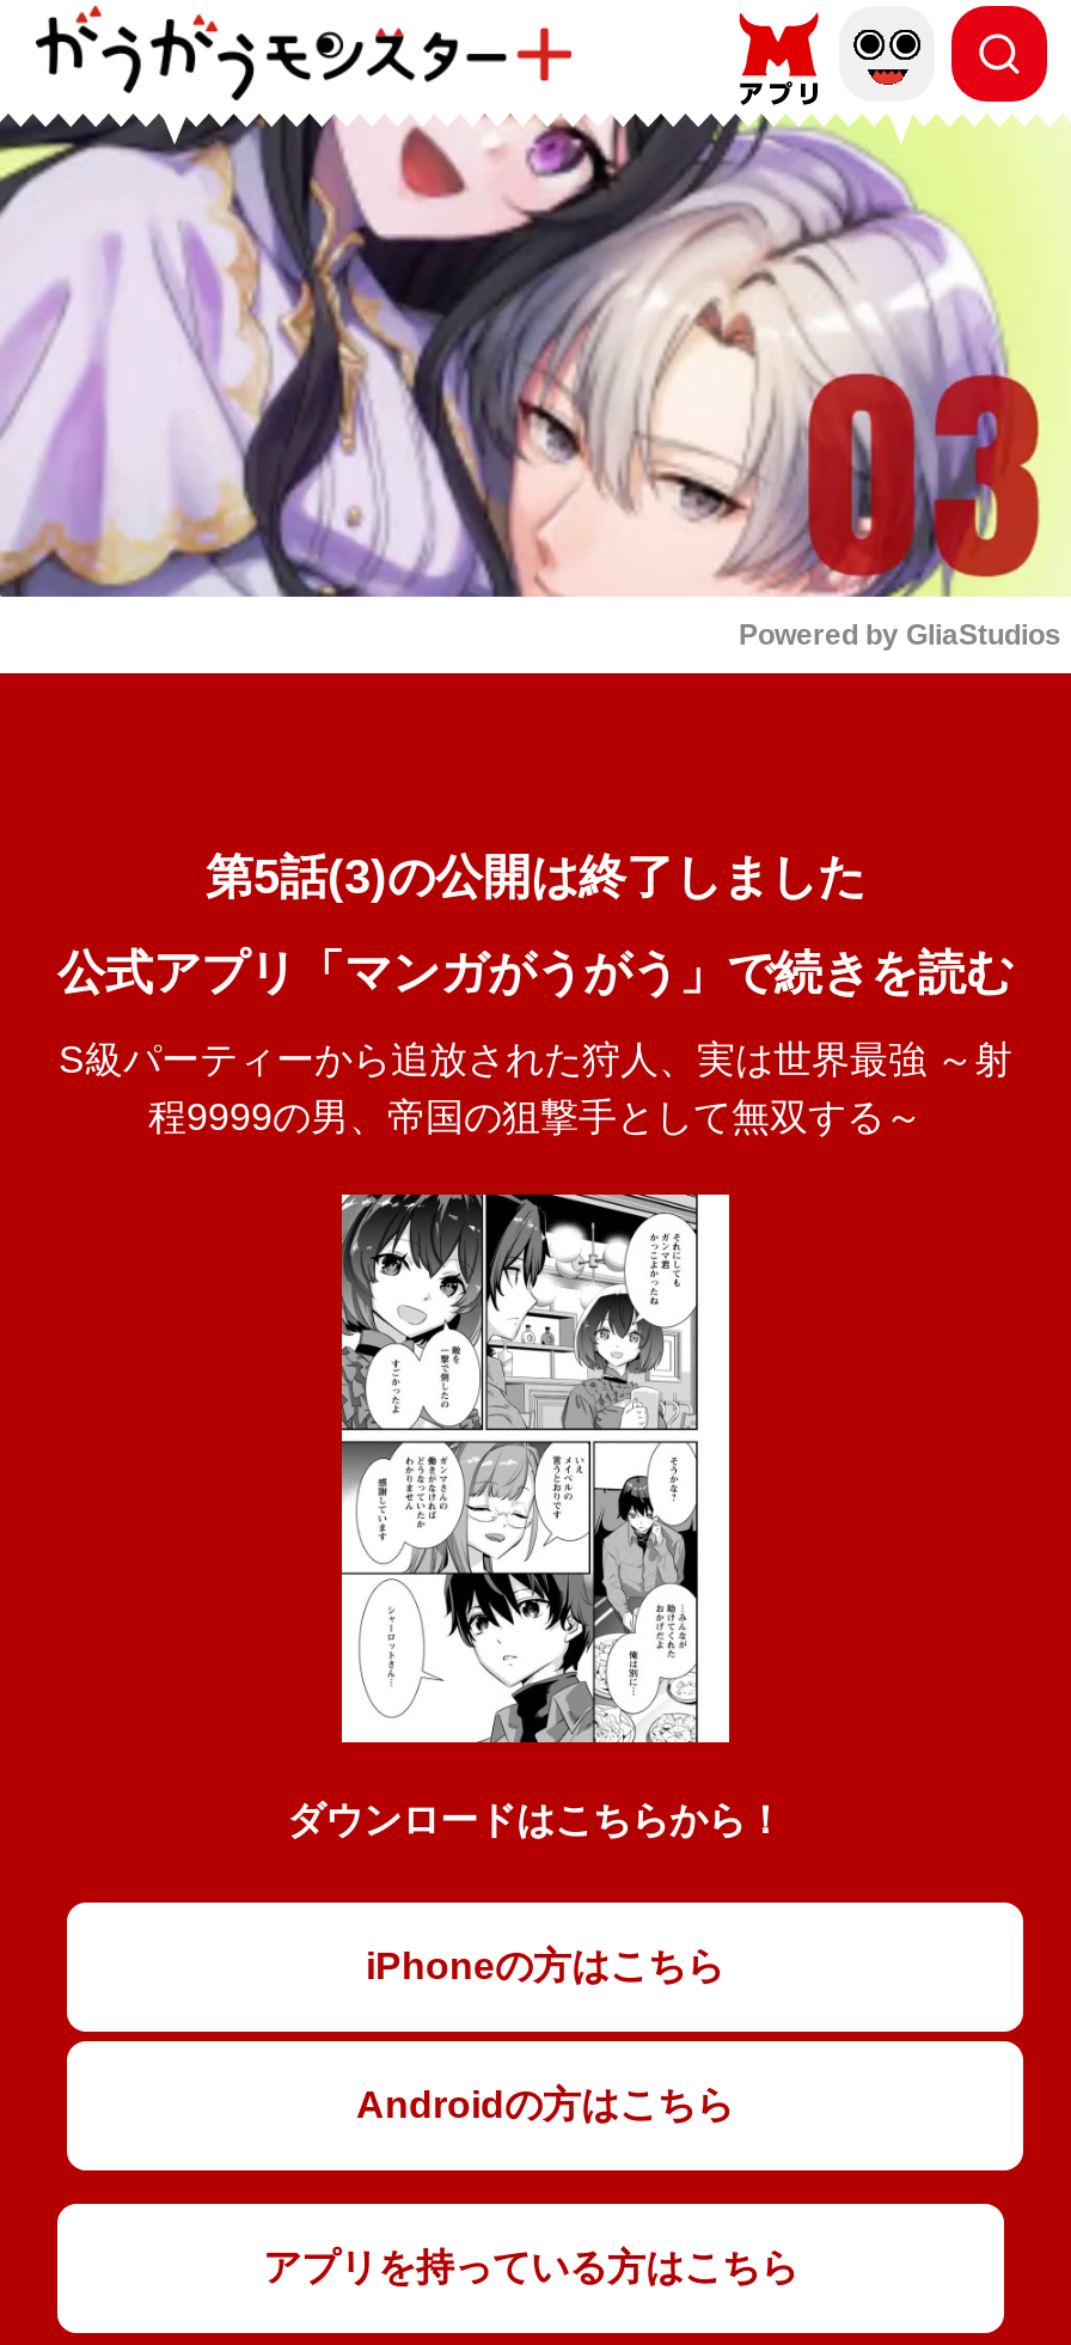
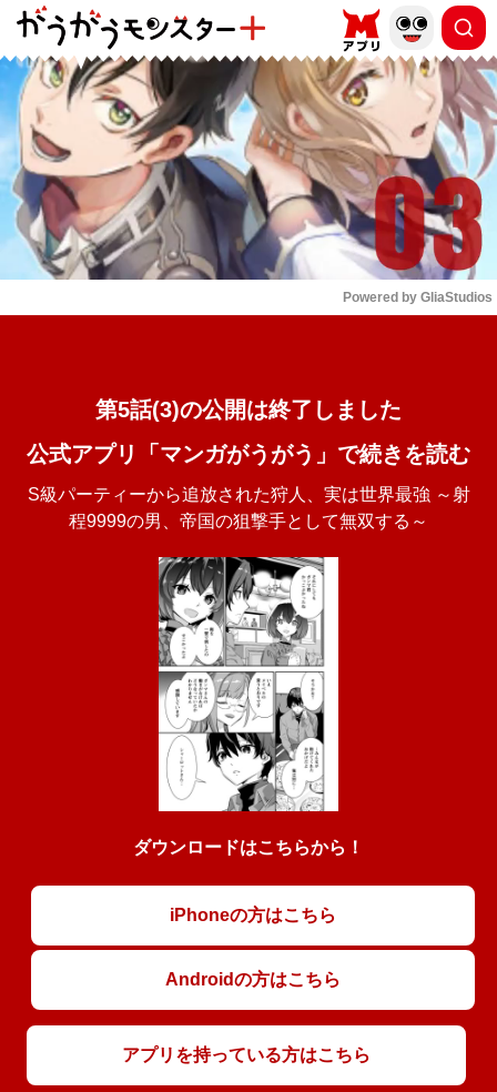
[7,114,1064,599] [image] -> [3,55,494,281] [image]

